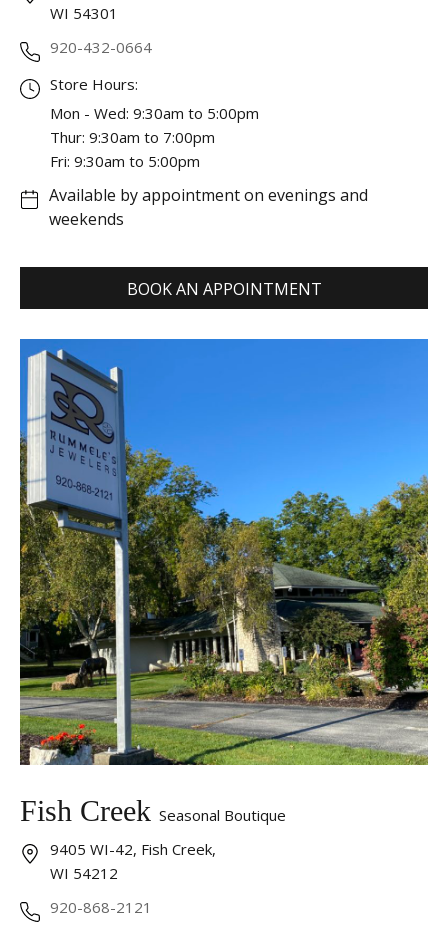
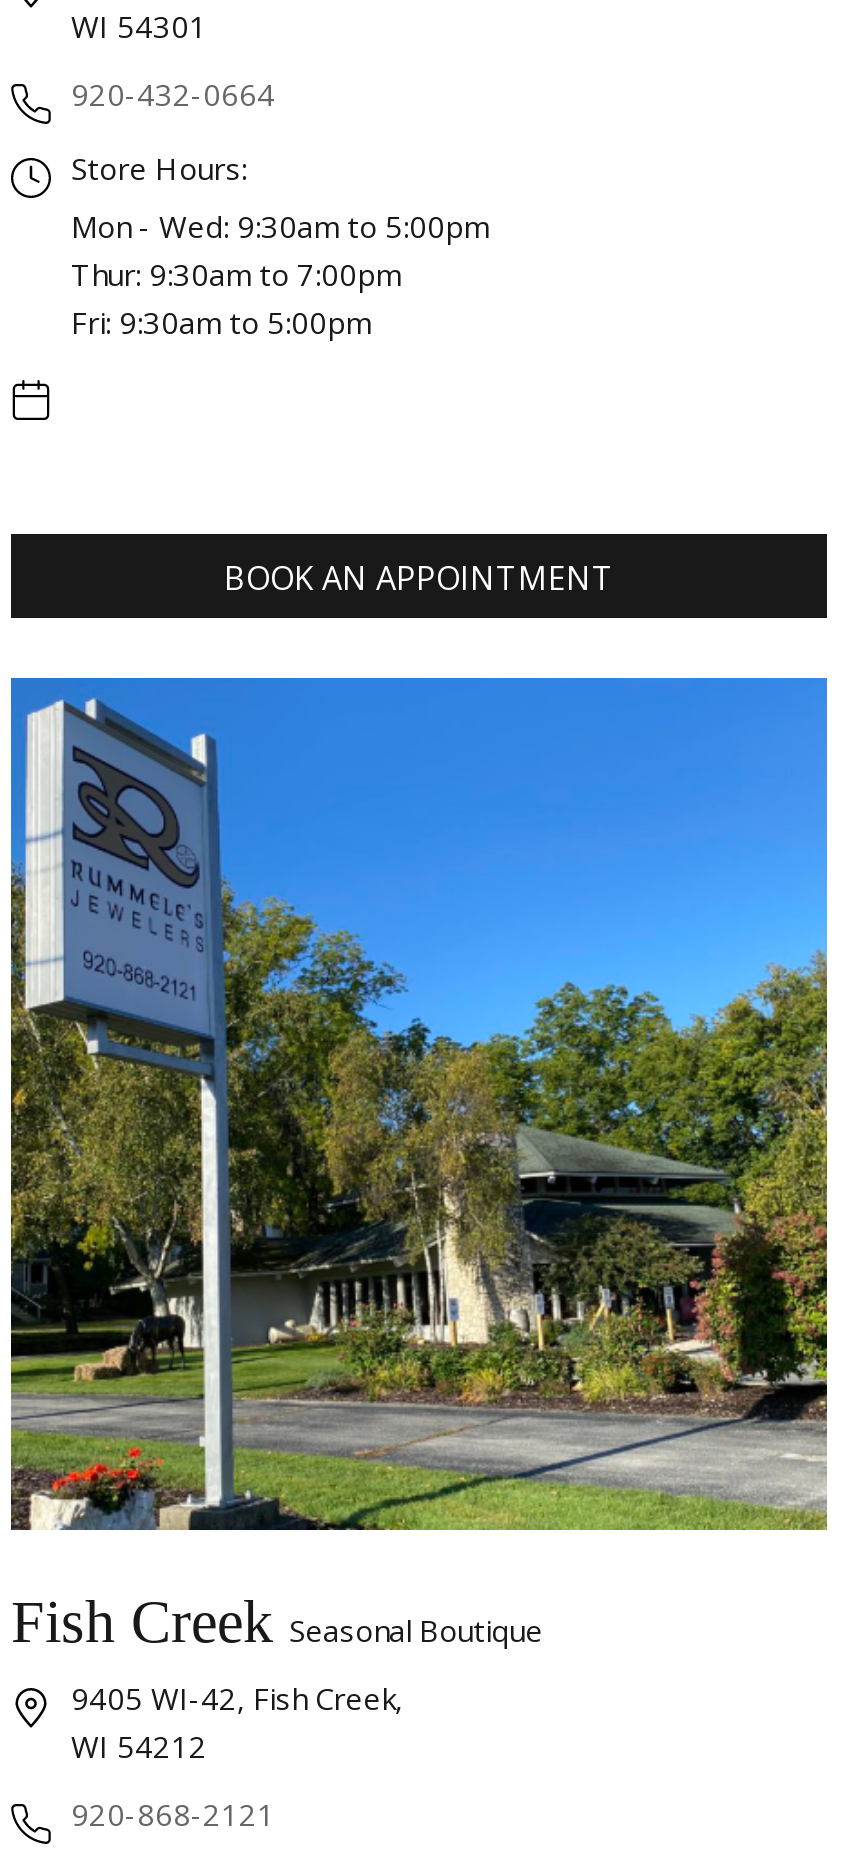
[49,184,368,230] Available by appointment on evenings and | weekends -> none

